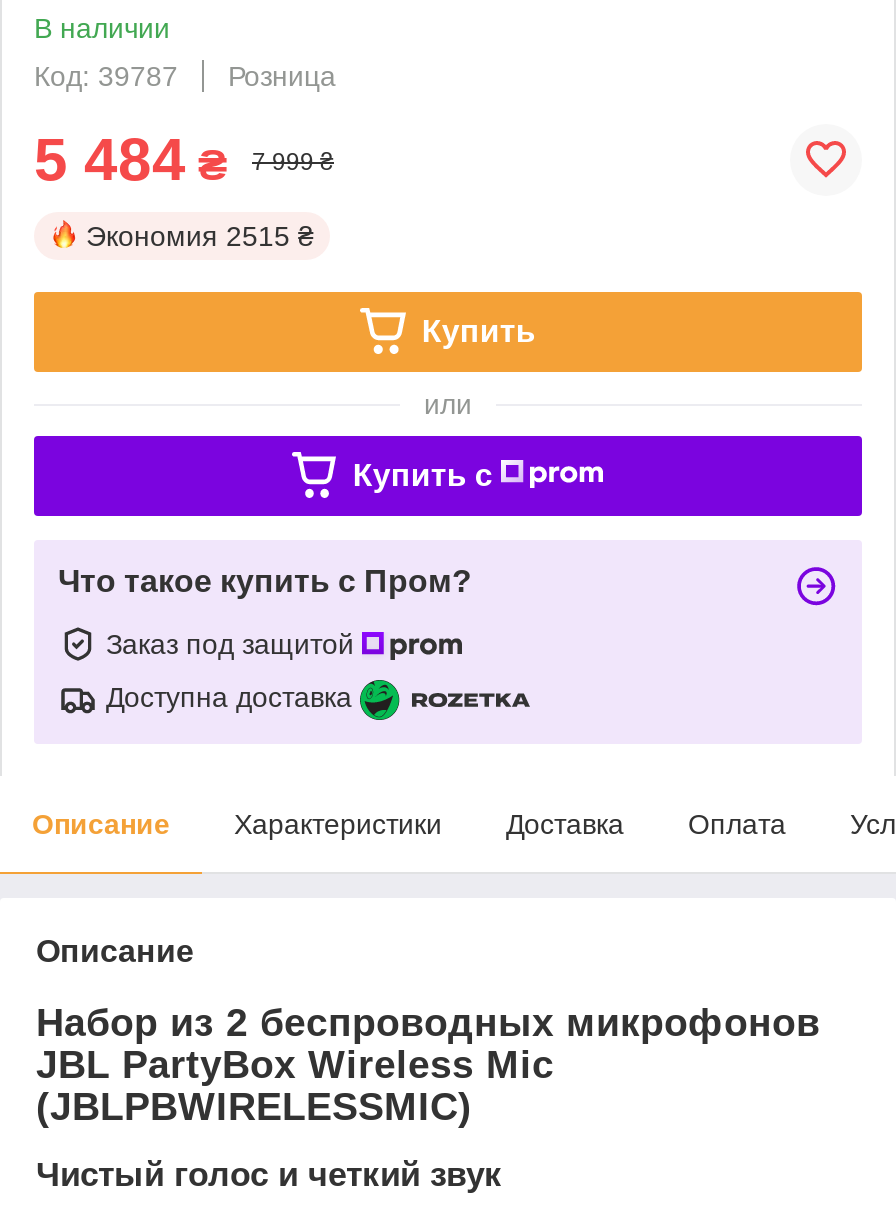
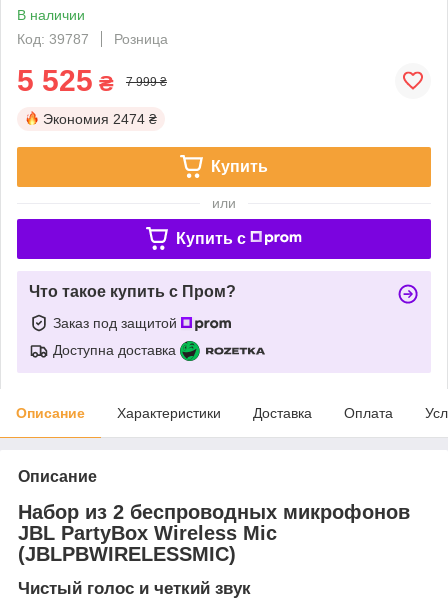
[34,126,228,192] 5 484 ₴ -> [17,64,114,97] 5 525 ₴
[86,220,314,252] Экономия 2515 ₴ -> [43,111,157,127] Экономия 2474 ₴

